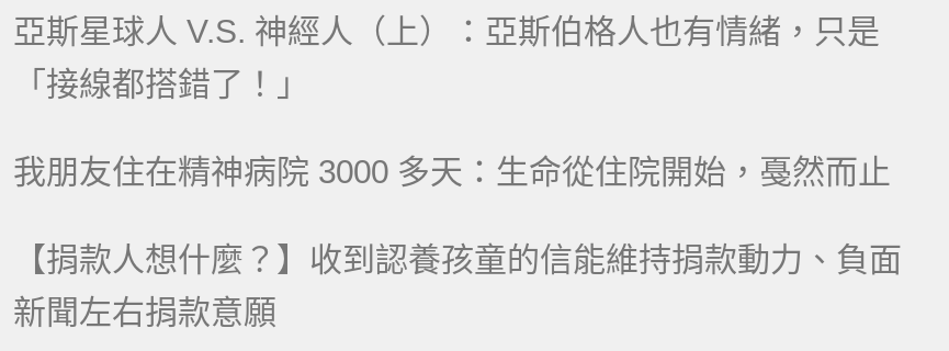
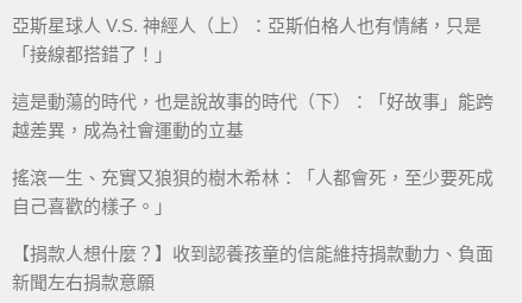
[13,153,891,190] 我朋友住在精神病院 3000 多天：生命從住院開始，戞然而止 -> [12,91,493,216] 這是動蕩的時代，也是說故事的時代（下）：「好故事」能跨 | 越差異，成為社會運動的立基 | 搖滾一生、充實又狼狽的樹木希林：「人都會死，至少要死成 | 自己喜歡的樣子。」

